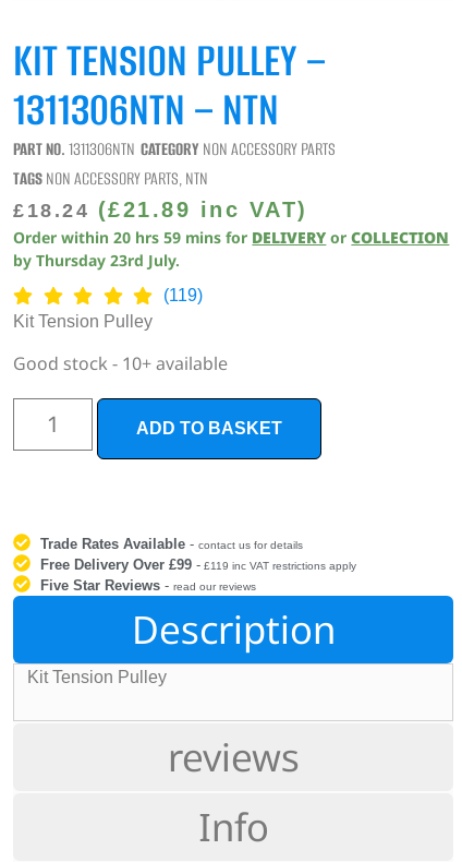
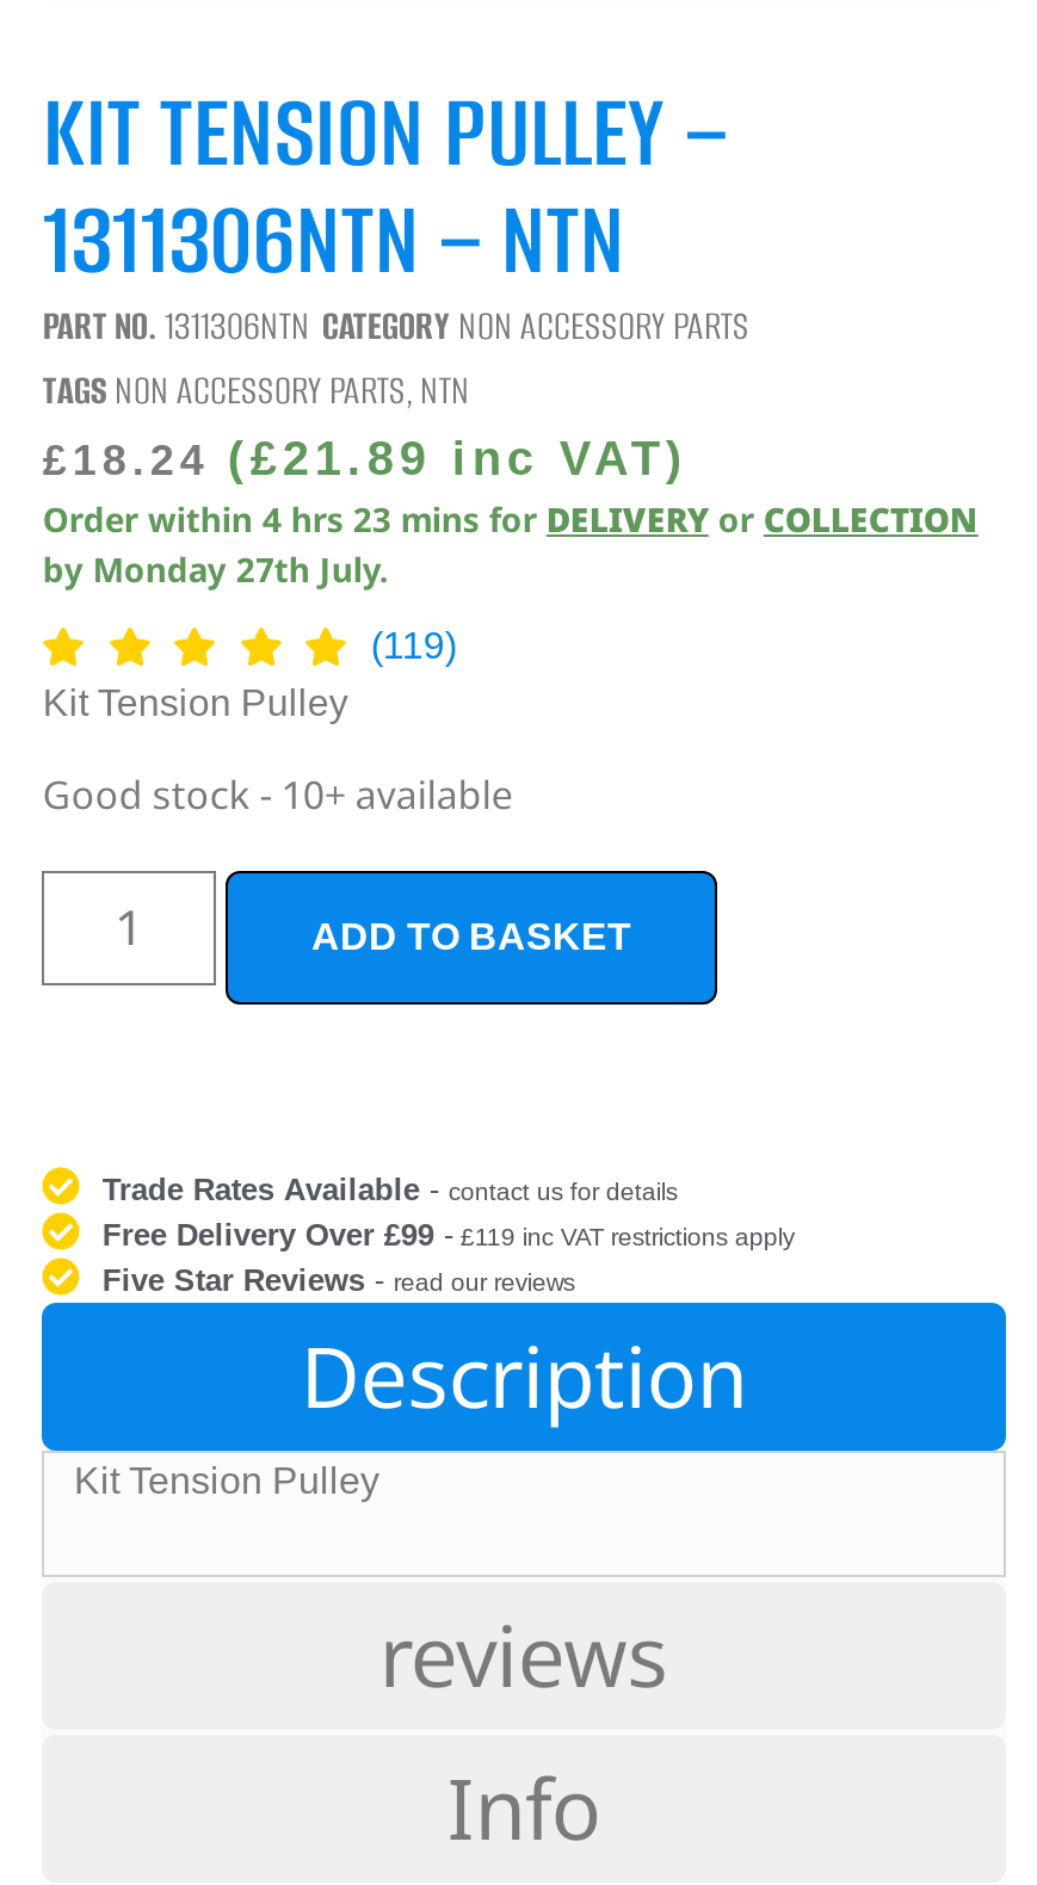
[14,227,449,248] Order within 20 hrs 59 mins for DELIVERY or COLLECTION -> [43,497,978,542] Order within 4 hrs 23 mins for DELIVERY or COLLECTION
[14,250,180,271] by Thursday 23rd July. -> [43,547,389,592] by Monday 27th July.

